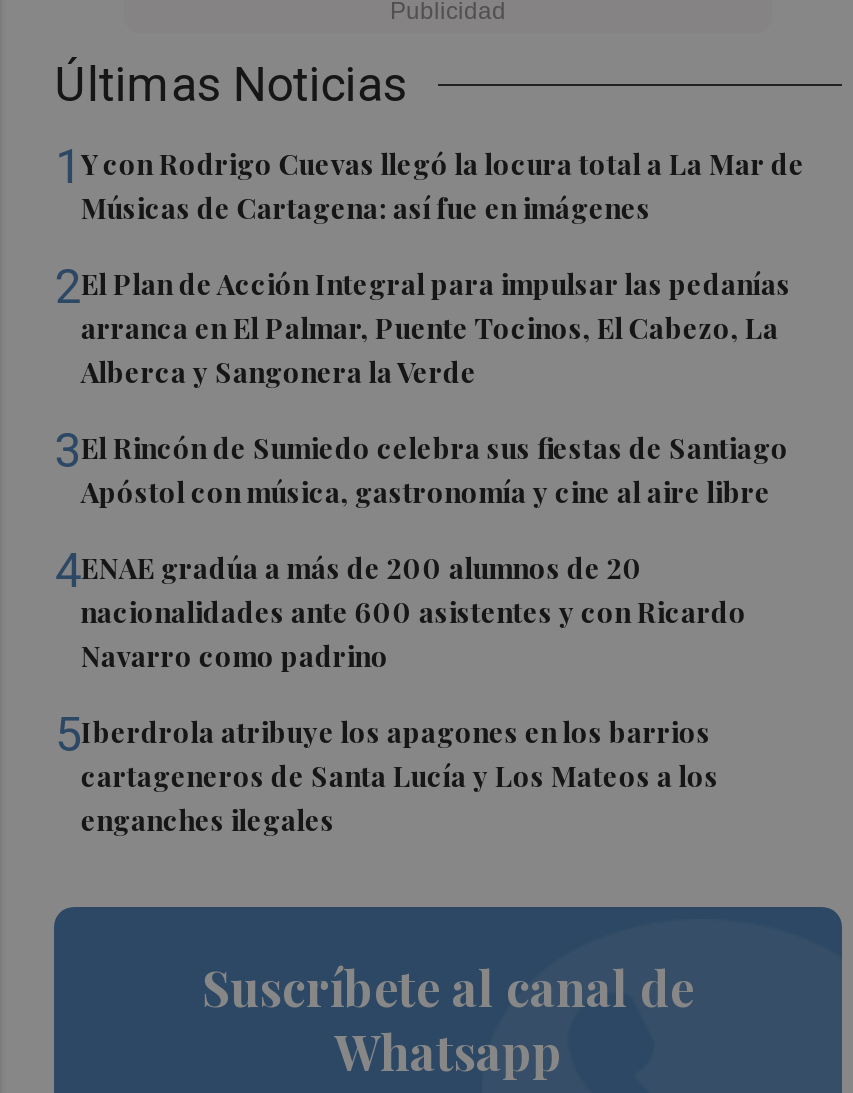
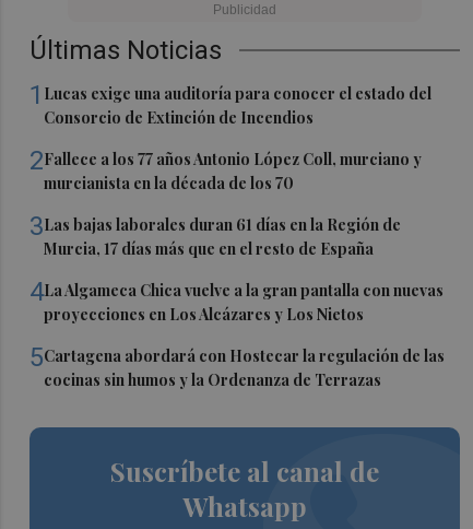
[55,138,805,226] 1Y con Rodrigo Cuevas llegó la locura total a La Mar de | Músicas de Cartagena: así fue en imágenes -> [30,79,432,127] 1Lucas exige una auditoría para conocer el estado del | Consorcio de Extinción de Incendios
[55,258,791,390] 2El Plan de Acción Integral para impulsar las pedanías | arranca en El Palmar, Puente Tocinos, El Cabezo, La | Alberca y Sangonera la Verde -> [30,145,422,193] 2Fallece a los 77 años Antonio López Coll, murciano y | murcianista en la década de los 70
[55,422,789,510] 3El Rincón de Sumiedo celebra sus fiestas de Santiago | Apóstol con música, gastronomía y cine al aire libre -> [30,210,401,258] 3Las bajas laborales duran 61 días en la Región de | Murcia, 17 días más que en el resto de España
[55,542,747,674] 4ENAE gradúa a más de 200 alumnos de 20 | nacionalidades ante 600 asistentes y con Ricardo | Navarro como padrino -> [30,276,444,324] 4La Algameca Chica vuelve a la gran pantalla con nuevas | proyecciones en Los Alcázares y Los Nietos
[55,706,719,838] 5Iberdrola atribuye los apagones en los barrios | cartageneros de Santa Lucía y Los Mateos a los | enganches ilegales -> [30,342,445,390] 5Cartagena abordará con Hostecar la regulación de las | cocinas sin humos y la Ordenanza de Terrazas

